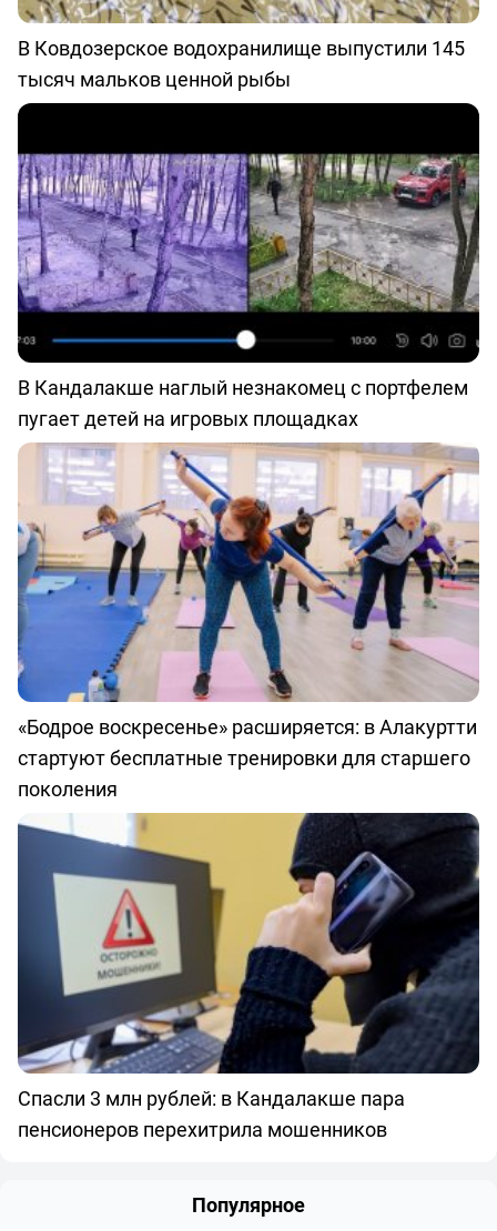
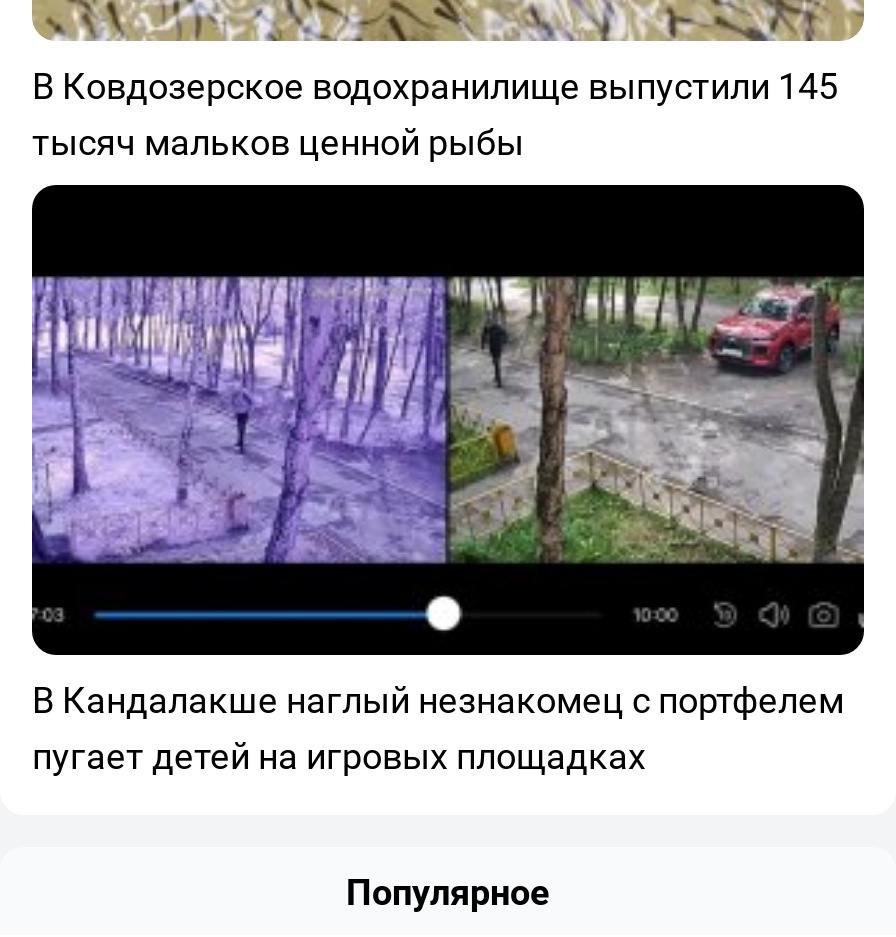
[17,441,480,802] [image] | «Бодрое воскресенье» расширяется: в Алакуртти | стартуют бесплатные тренировки для старшего | поколения -> none
[17,812,480,1142] [image] | Спасли 3 млн рублей: в Кандалакше пара | пенсионеров перехитрила мошенников -> none

